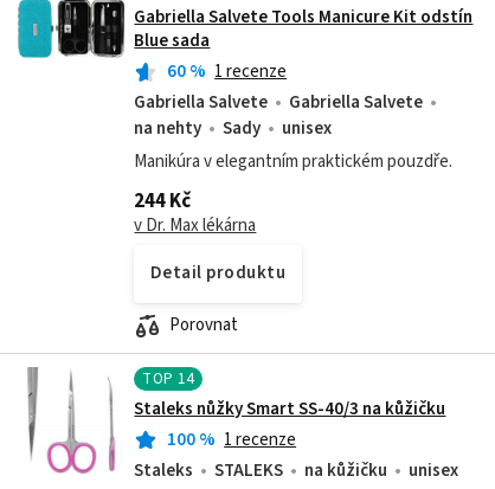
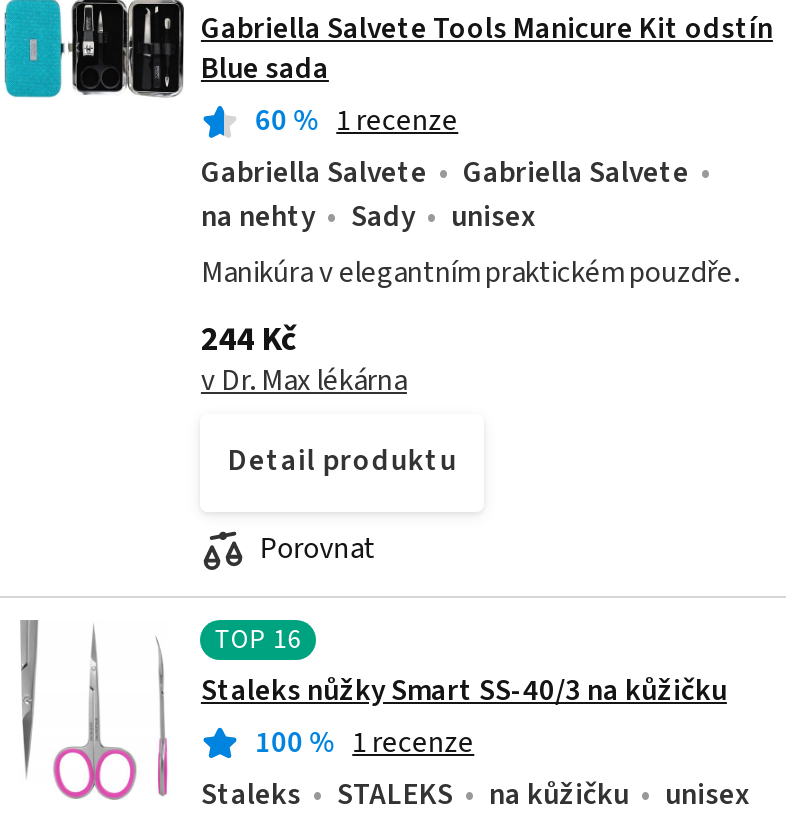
[142,367,194,390] TOP14 -> [214,621,302,659] TOP16

